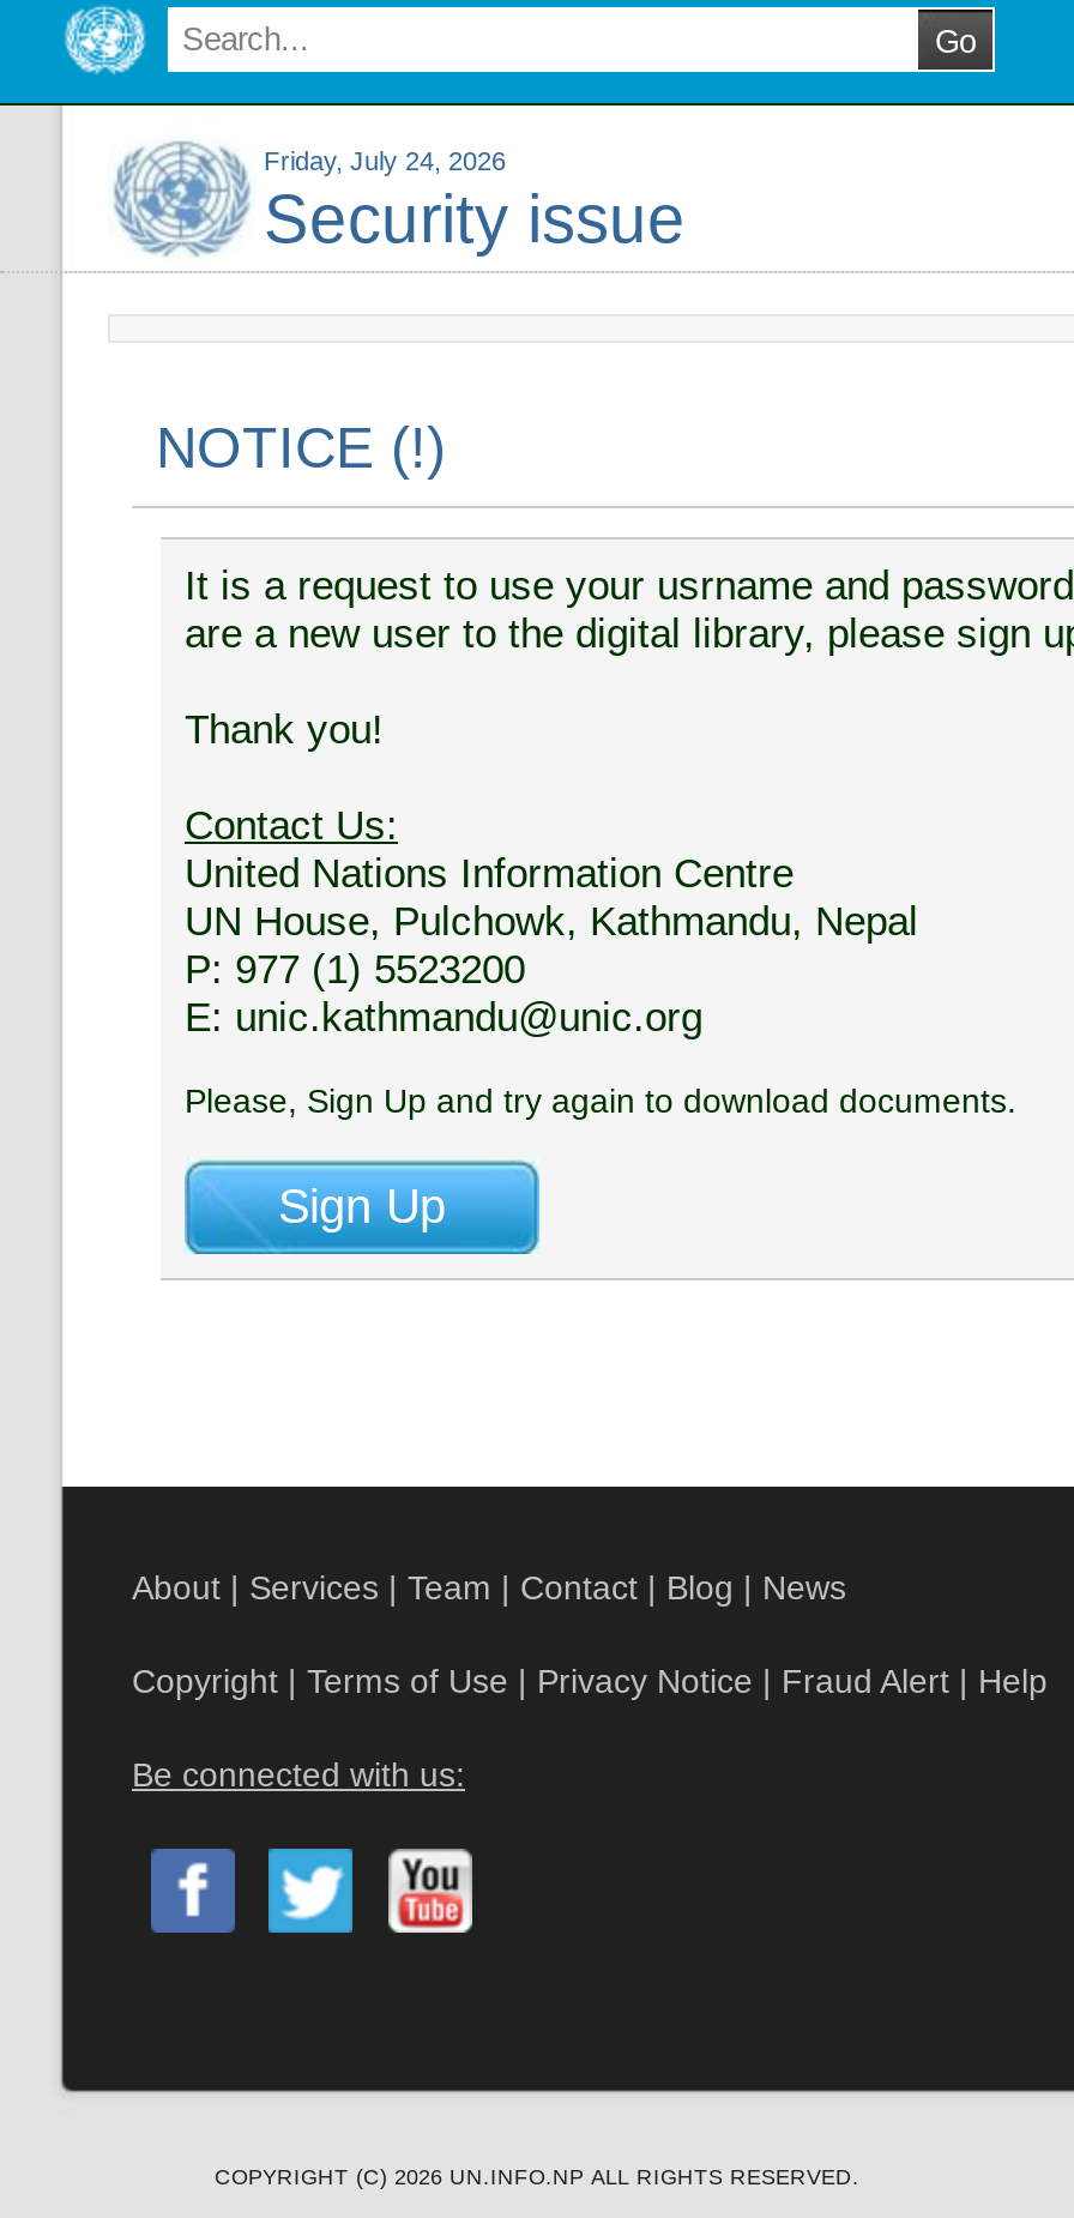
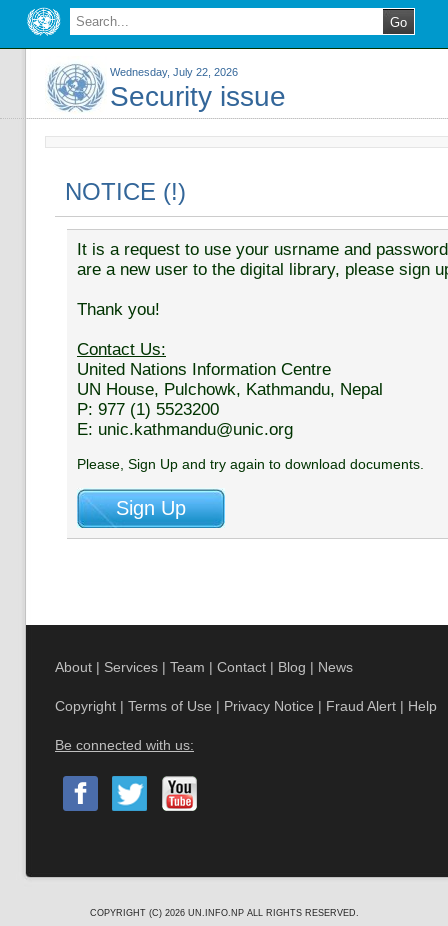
[264,146,506,175] Friday, July 24, 2026 -> [110,66,238,78] Wednesday, July 22, 2026

